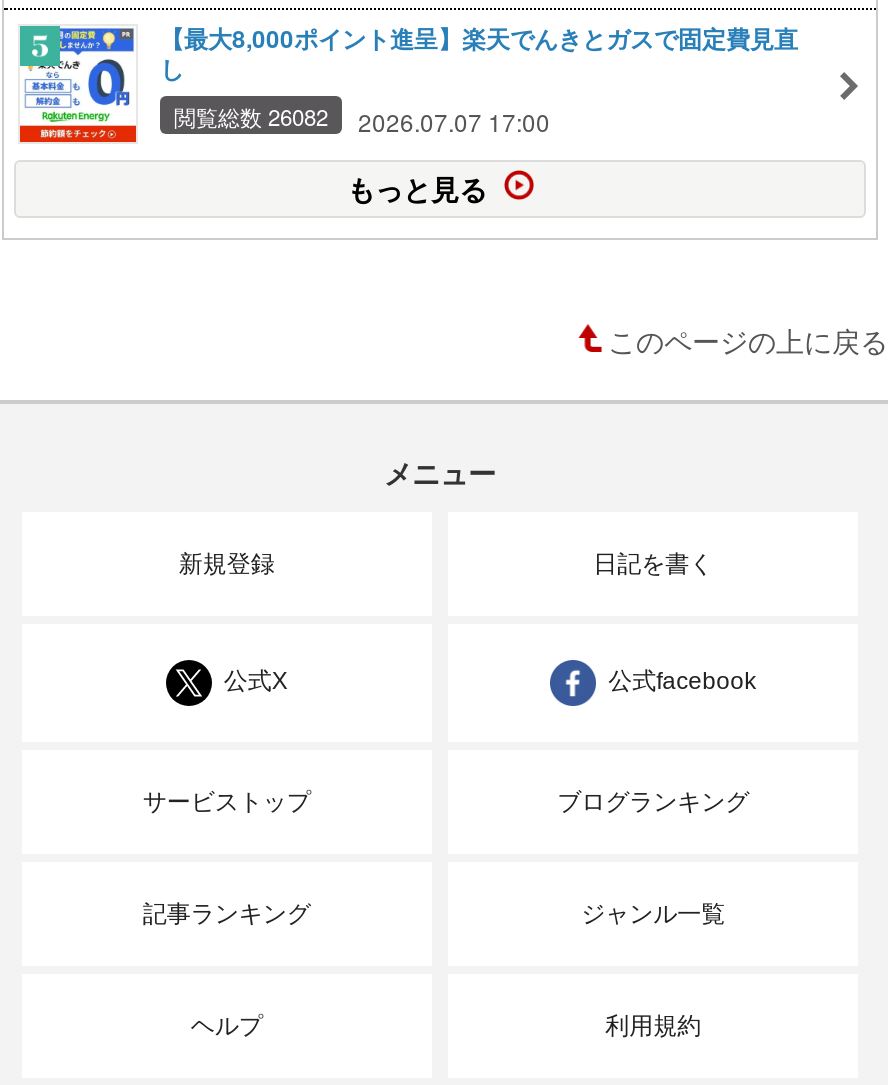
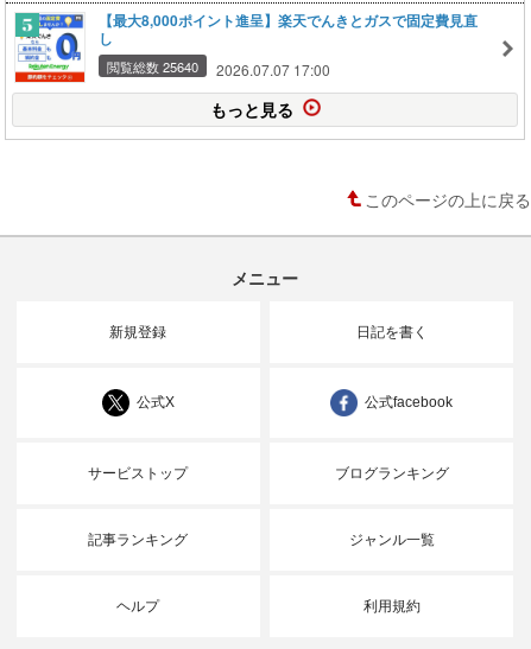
[174,100,550,138] 閲覧総数 26082 2026.07.07 17:00 -> [107,57,330,79] 閲覧総数 25640 2026.07.07 17:00

